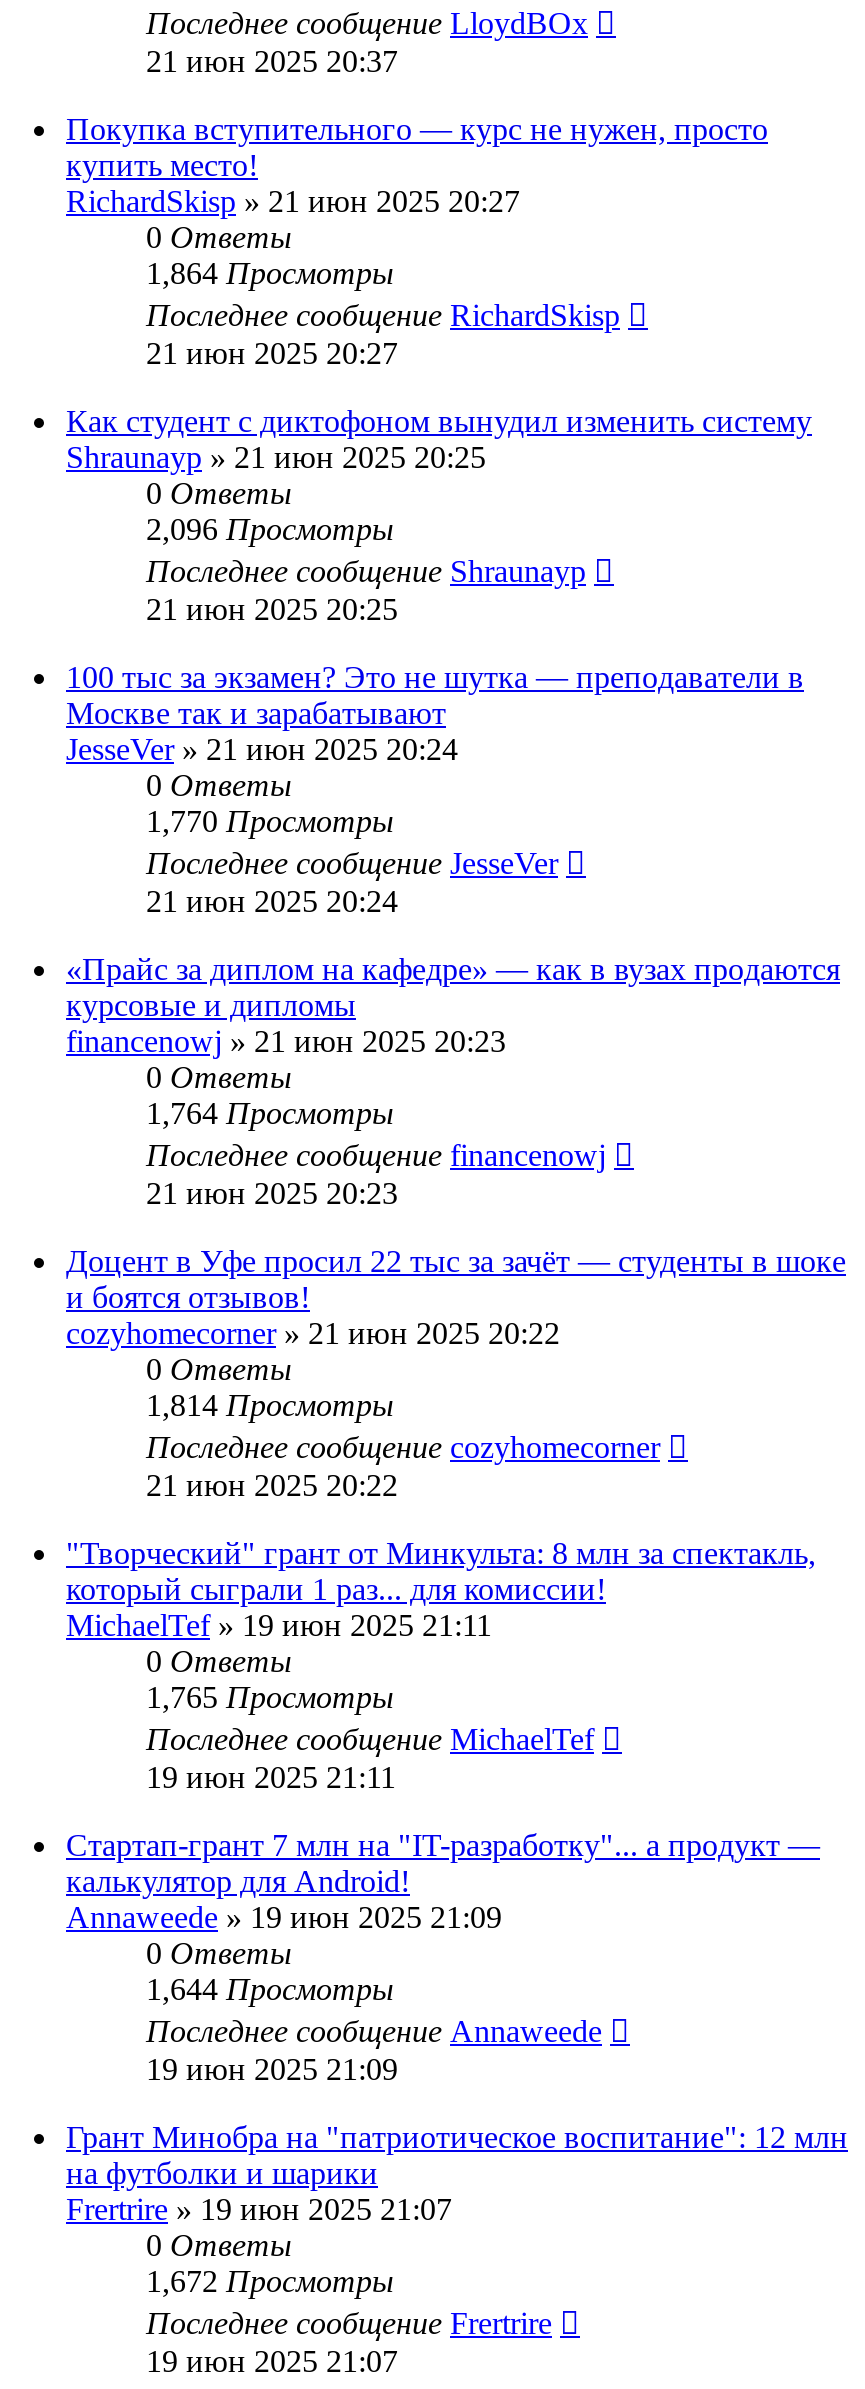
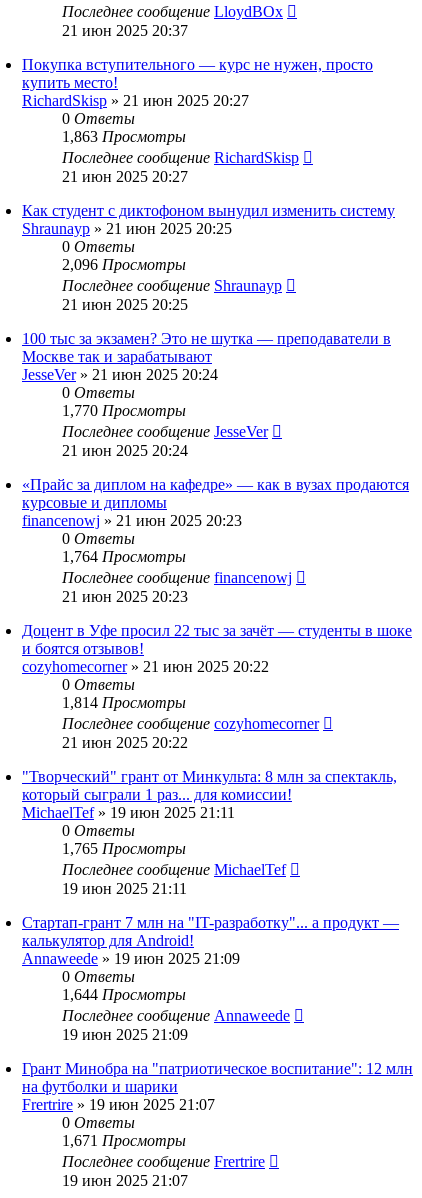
[146,256,394,290] 1,864 Просмотры -> [62,128,186,145] 1,863 Просмотры
[146,2264,394,2298] 1,672 Просмотры -> [62,1132,186,1149] 1,671 Просмотры

